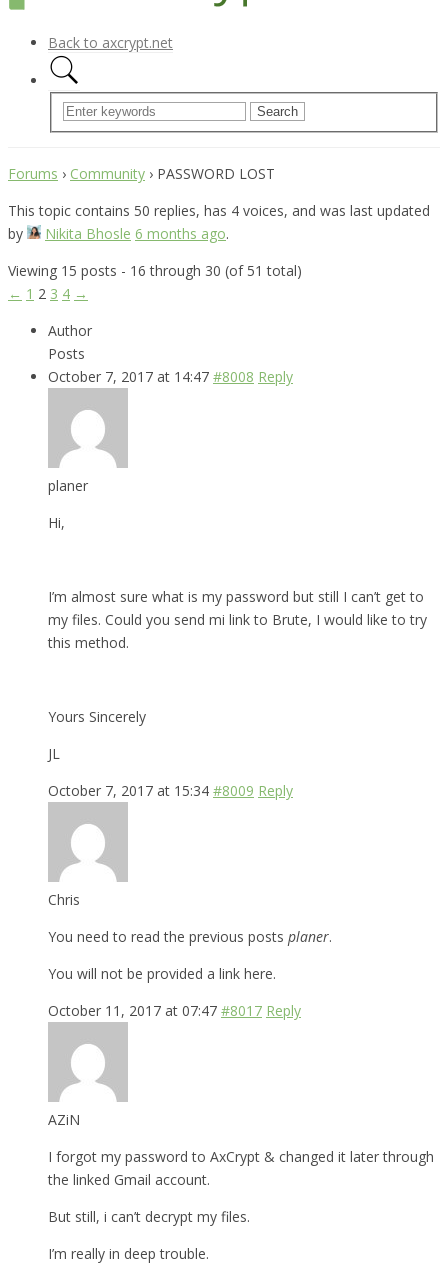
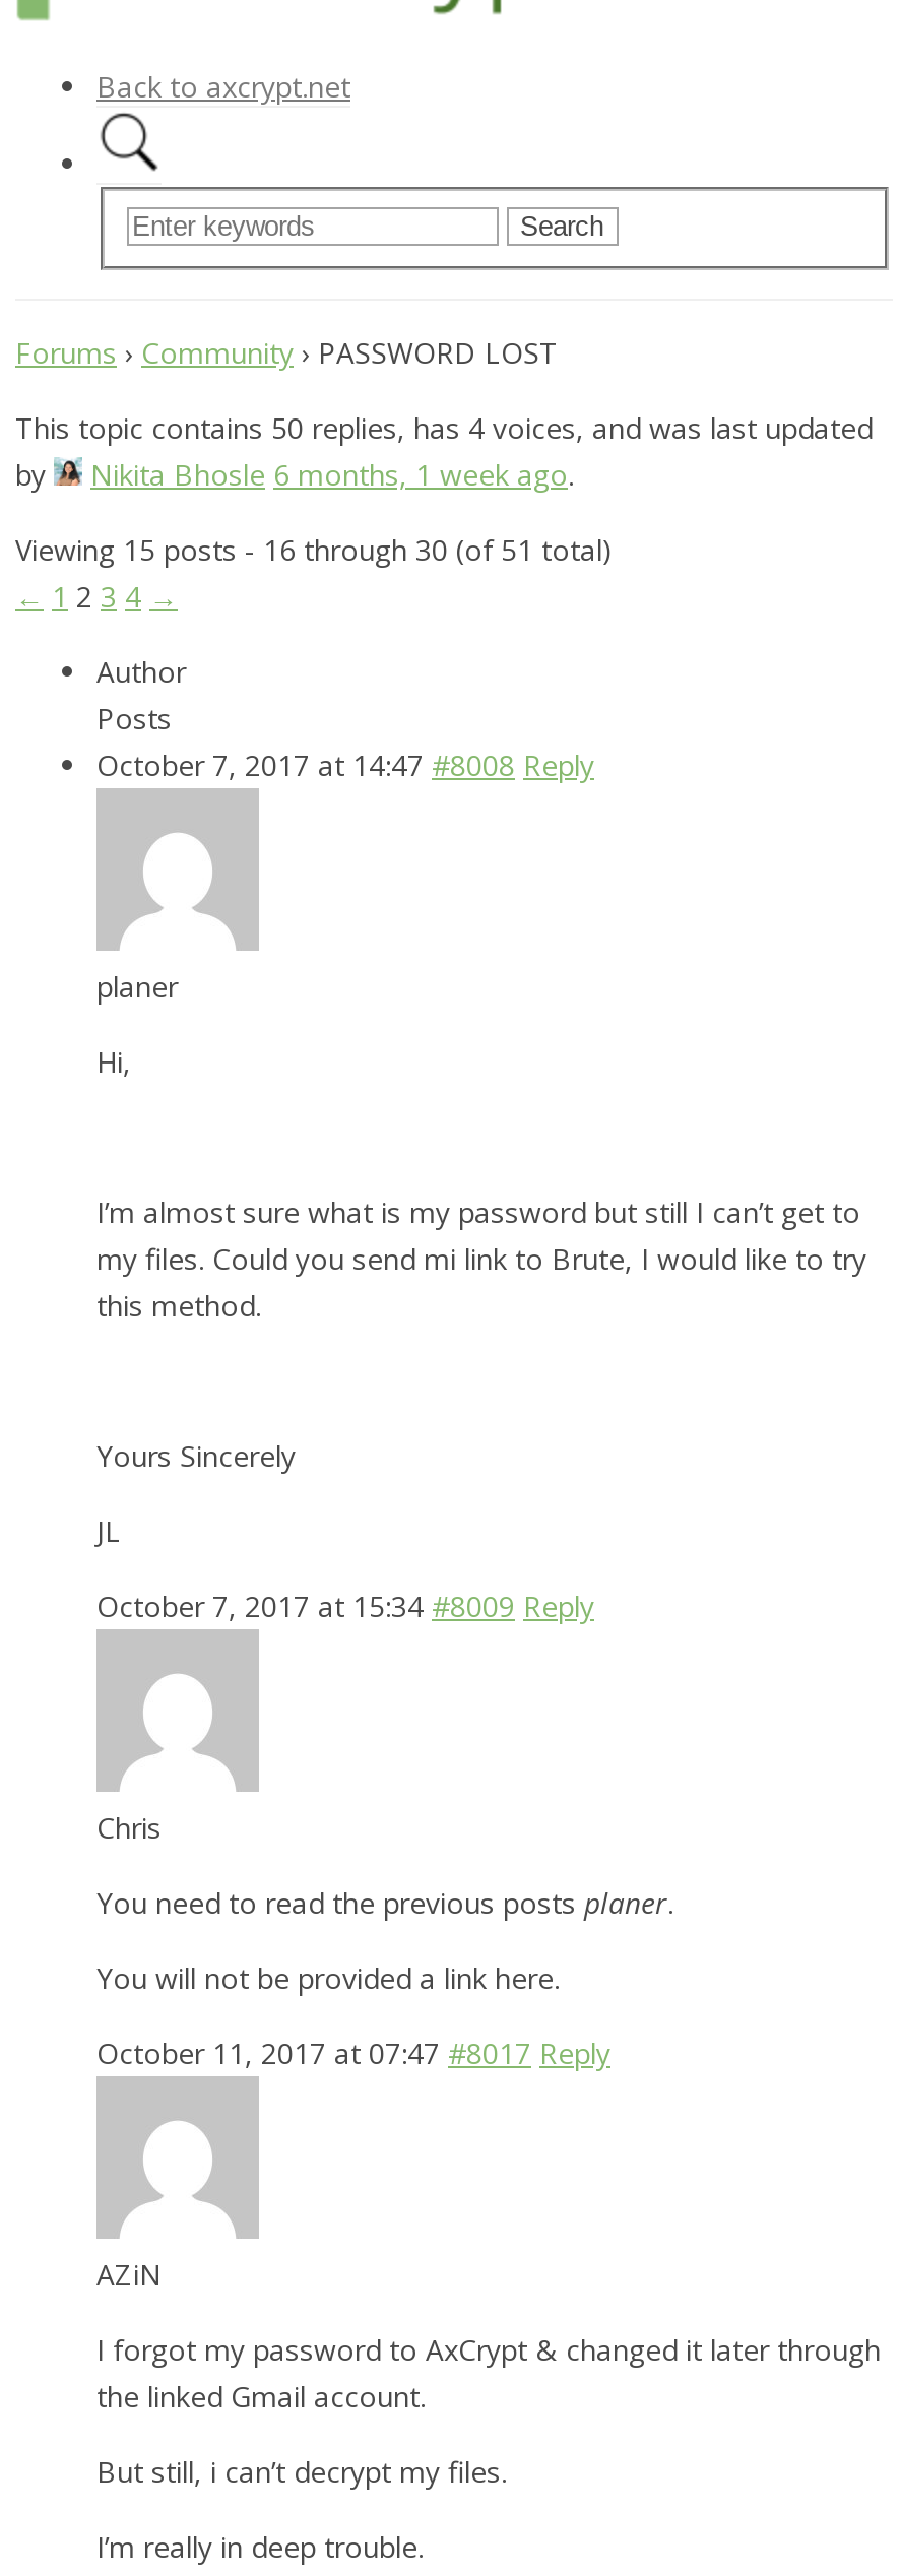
[45,224,229,243] Nikita Bhosle 6 months ago. -> [90,454,574,493] Nikita Bhosle 6 months, 1 week ago.

